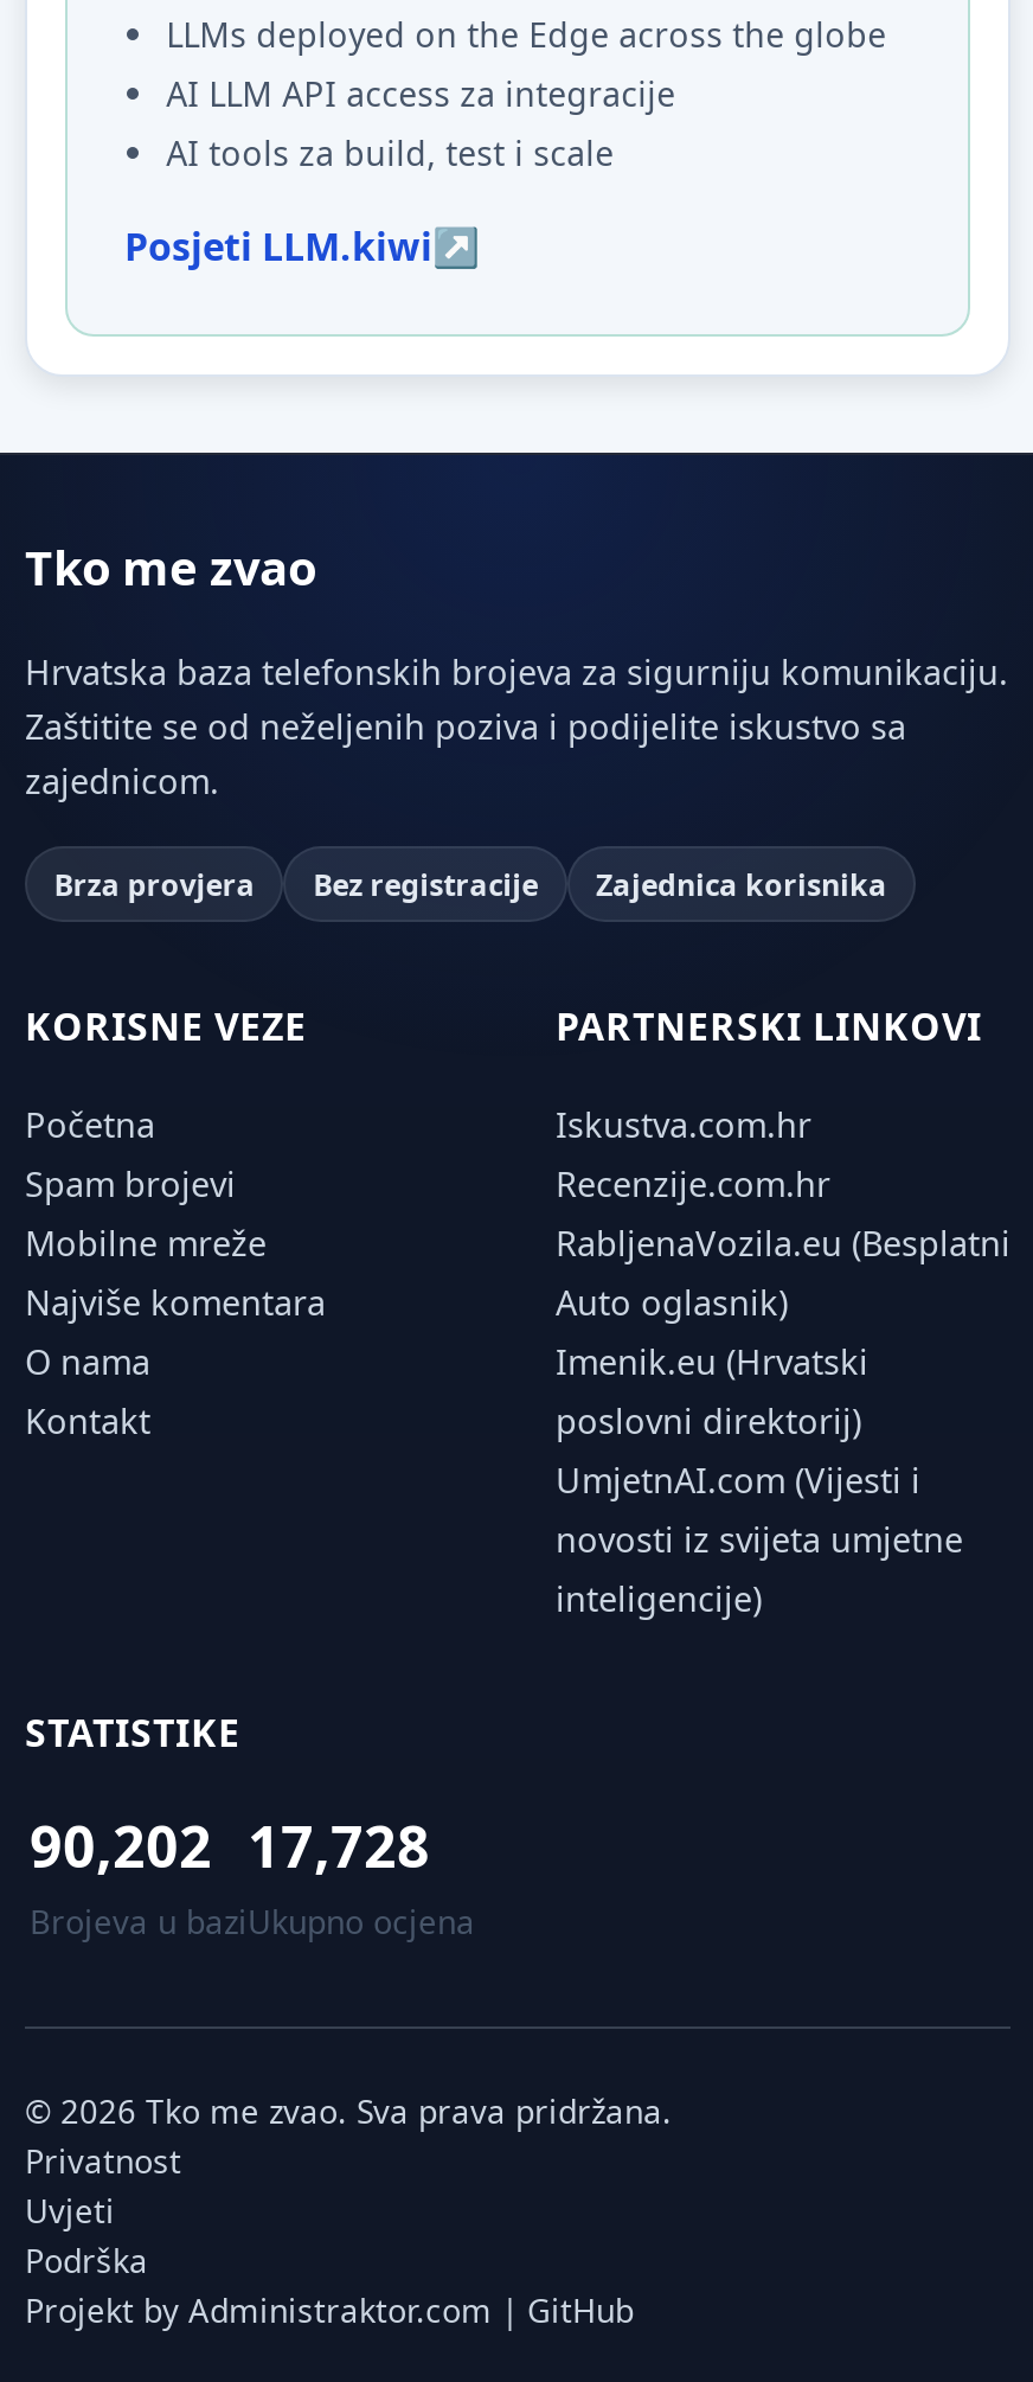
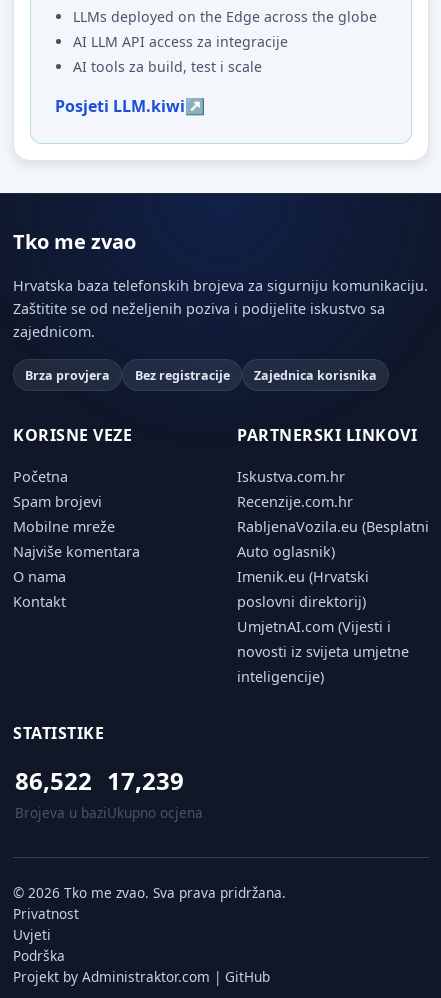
[30,1807,212,1885] 90,202 -> [15,764,92,797] 86,522
[248,1807,430,1885] 17,728 -> [107,764,184,797] 17,239

